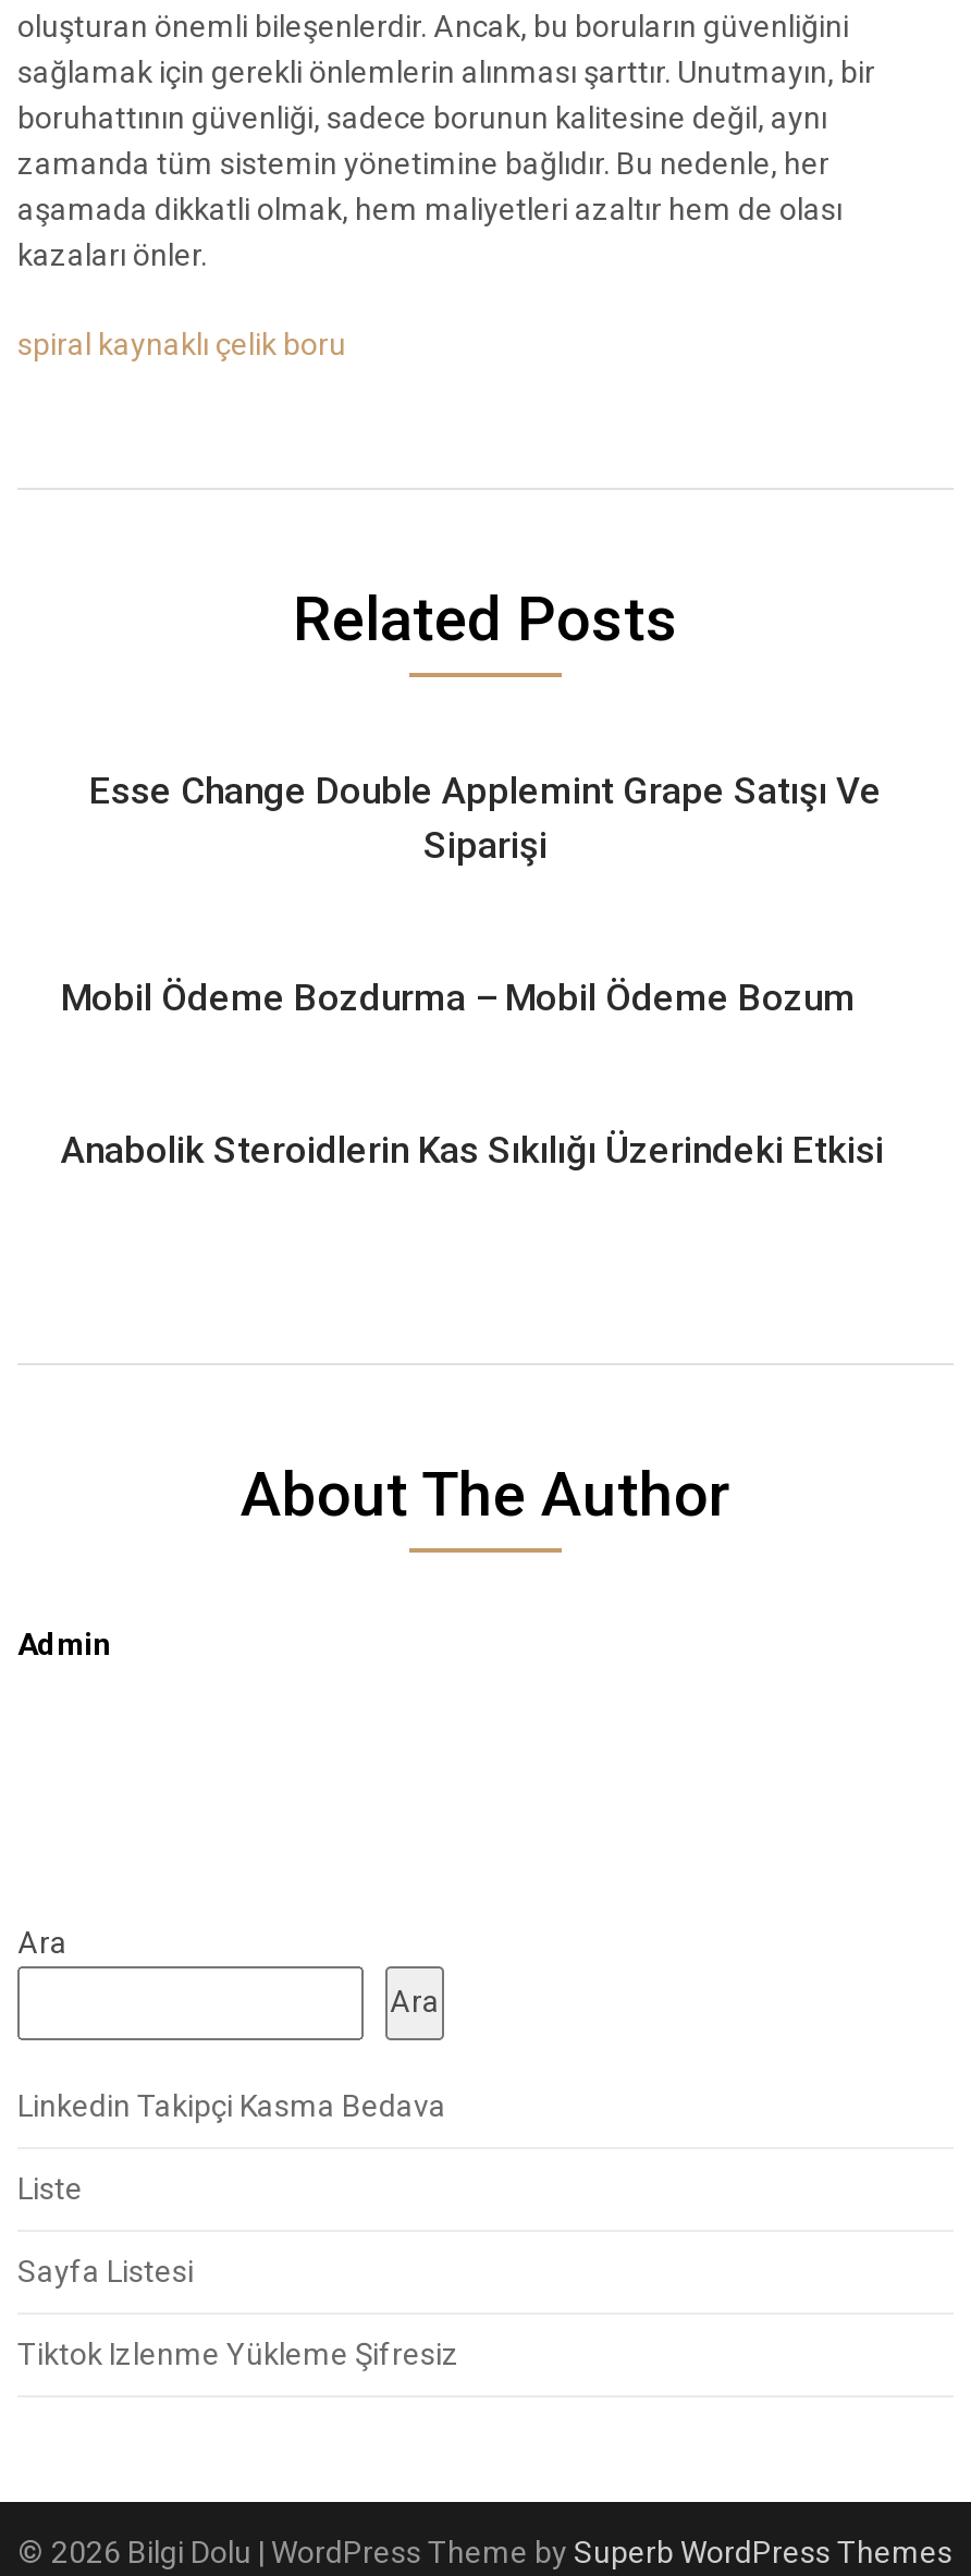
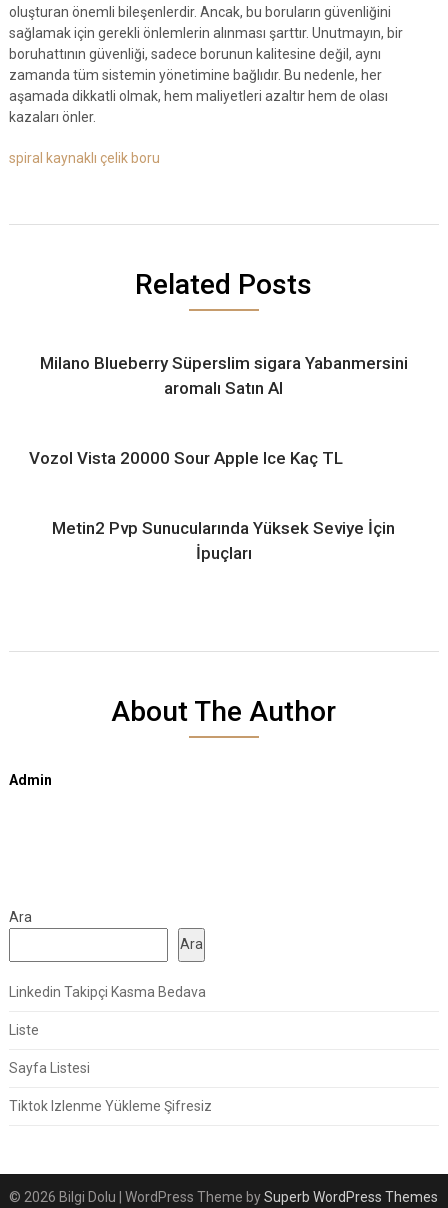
[89,769,882,867] Esse Change Double Applemint Grape Satışı Ve | Siparişi -> [40,353,408,398] Milano Blueberry Süperslim sigara Yabanmersini | aromalı Satın Al
[61,976,856,1019] Mobil Ödeme Bozdurma – Mobil Ödeme Bozum -> [29,448,343,468] Vozol Vista 20000 Sour Apple Ice Kaç TL
[61,1128,884,1172] Anabolik Steroidlerin Kas Sıkılığı Üzerindeki Etkisi -> [52,518,395,563] Metin2 Pvp Sunucularında Yüksek Seviye İçin | İpuçları

